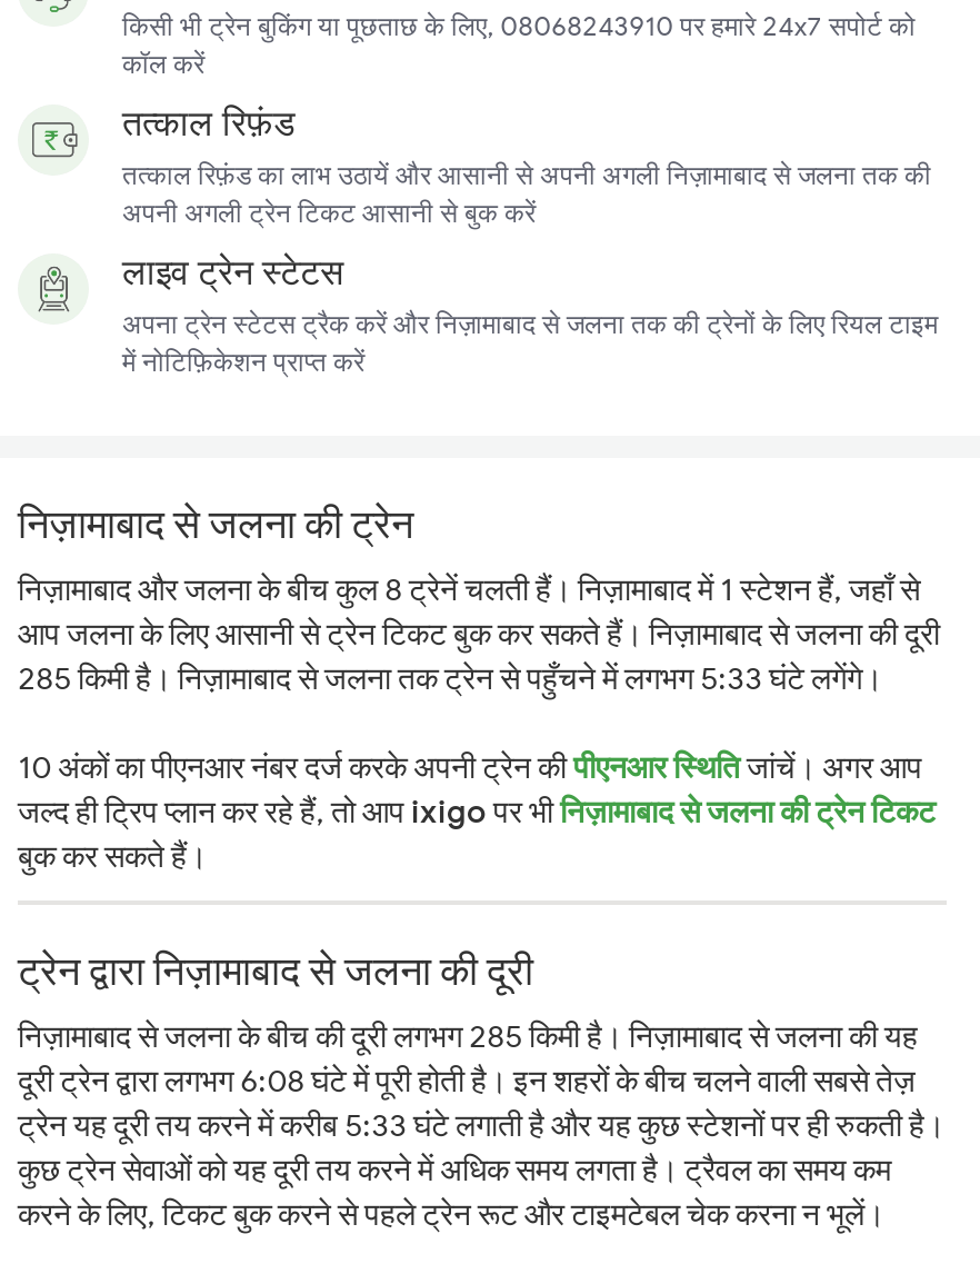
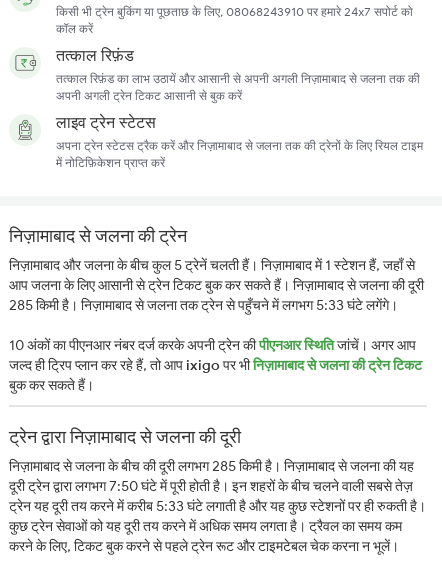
[18,569,920,609] निज़ामाबाद और जलना के बीच कुल 8 ट्रेनें चलती हैं। निज़ामाबाद में 1 स्टेशन हैं, जहाँ से -> [9,256,415,274] निज़ामाबाद और जलना के बीच कुल 5 ट्रेनें चलती हैं। निज़ामाबाद में 1 स्टेशन हैं, जहाँ से
[18,1061,916,1101] दूरी ट्रेन द्वारा लगभग 6:08 घंटे में पूरी होती है। इन शहरों के बीच चलने वाली सबसे तेज़ -> [9,477,413,495] दूरी ट्रेन द्वारा लगभग 7:50 घंटे में पूरी होती है। इन शहरों के बीच चलने वाली सबसे तेज़

